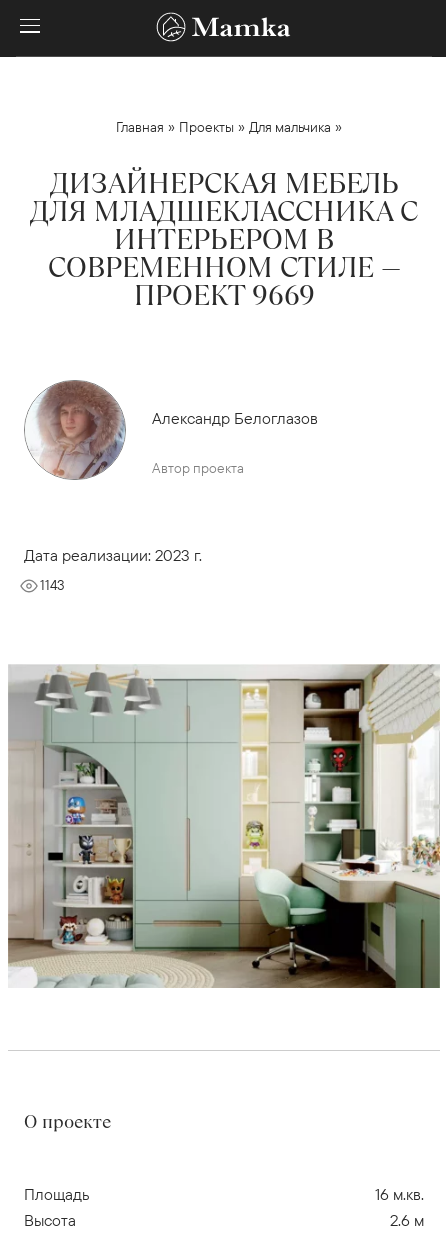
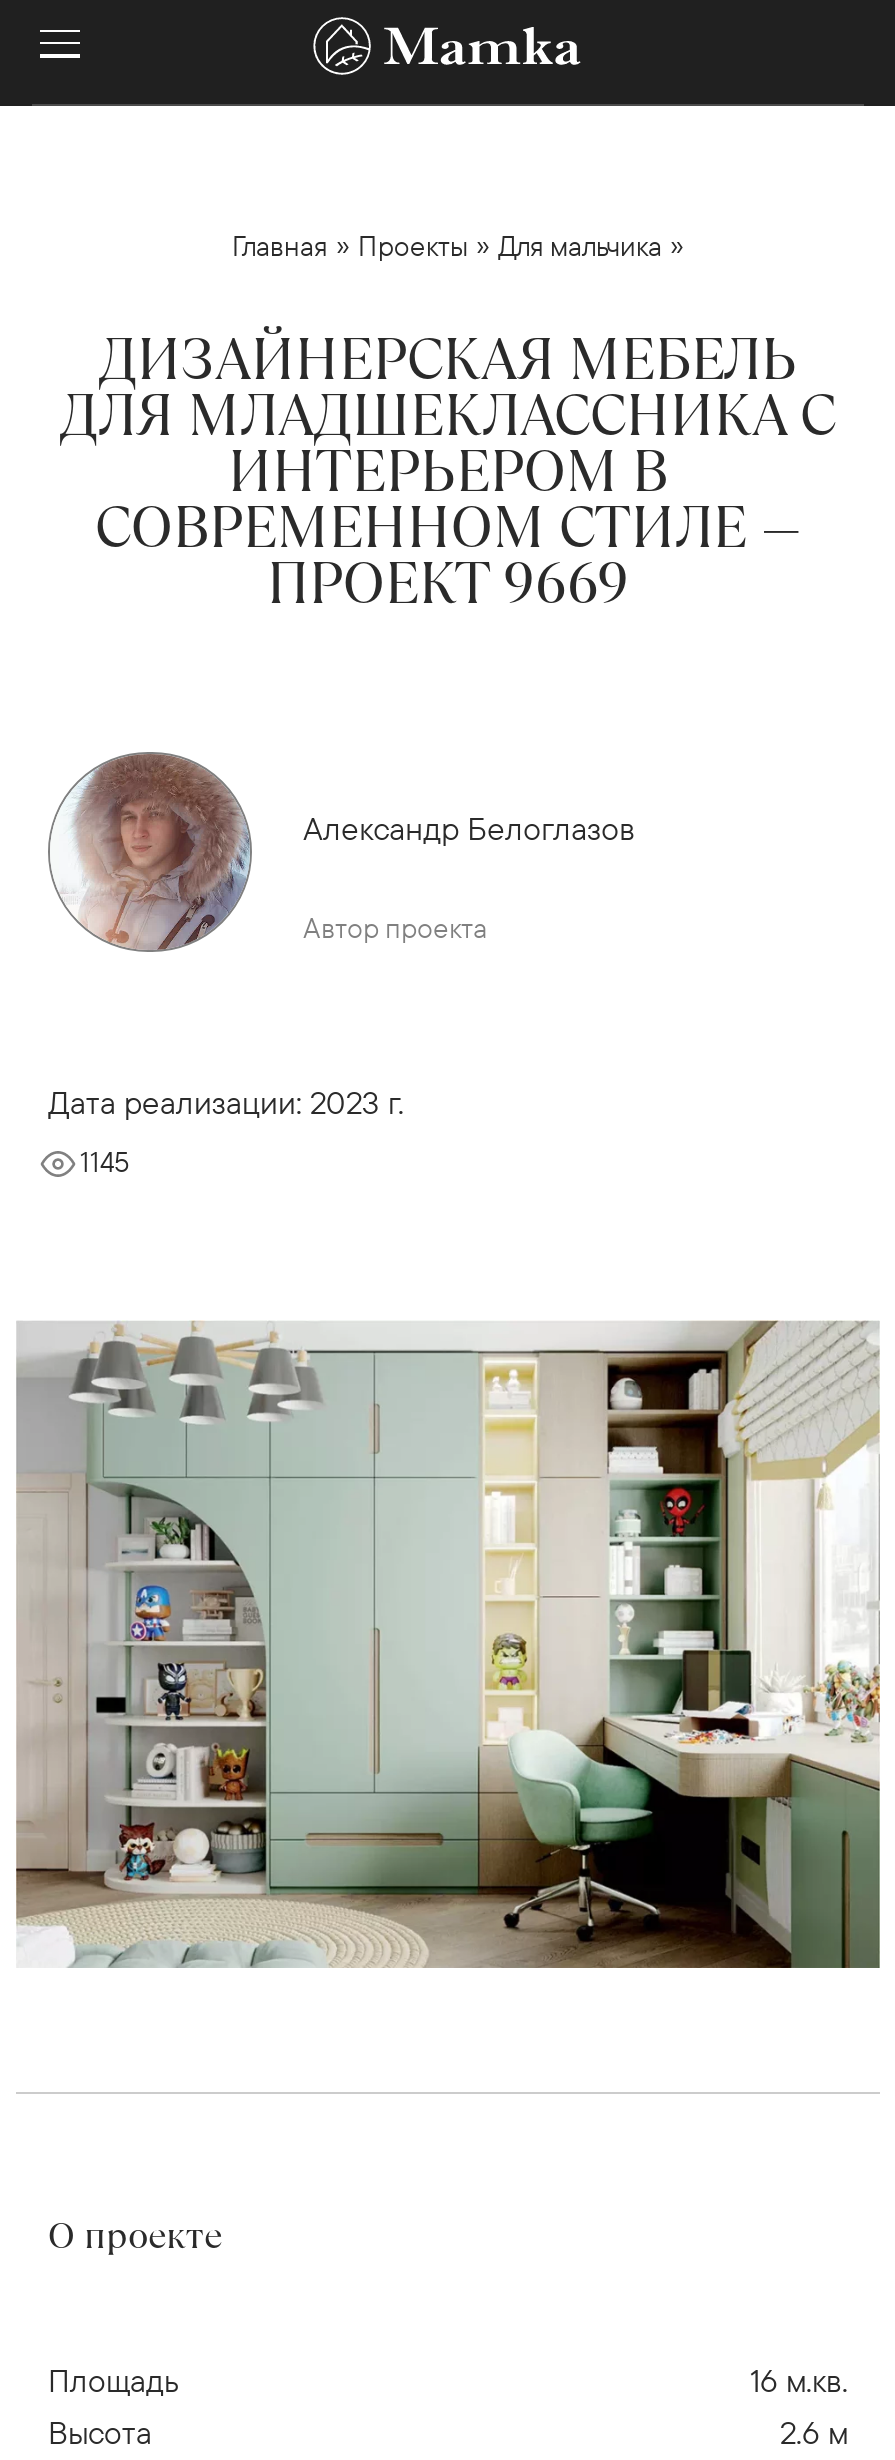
[40,575,64,593] 1143 -> [80,1143,130,1179] 1145

